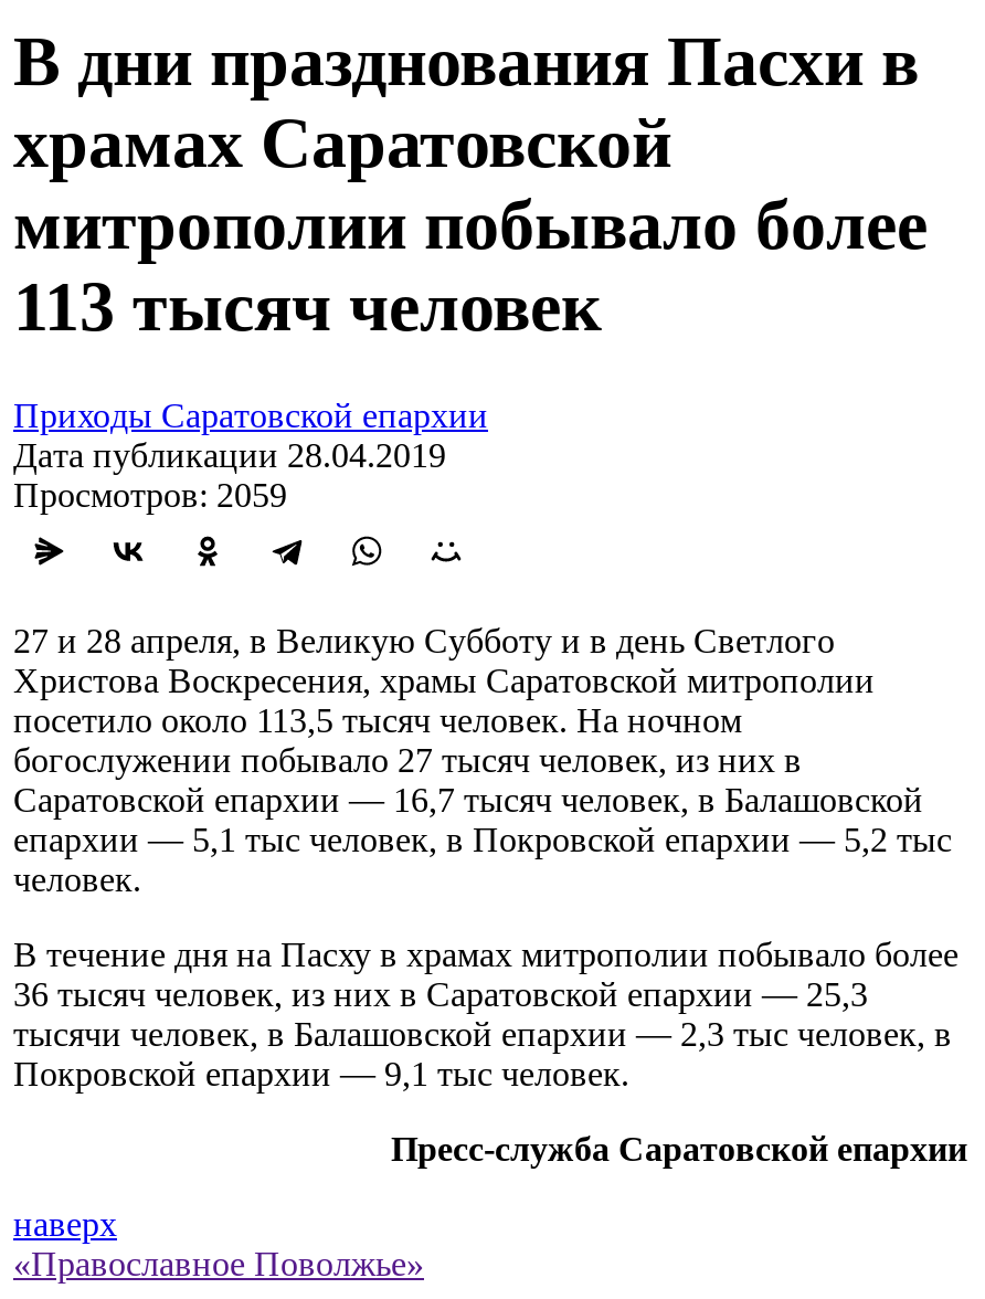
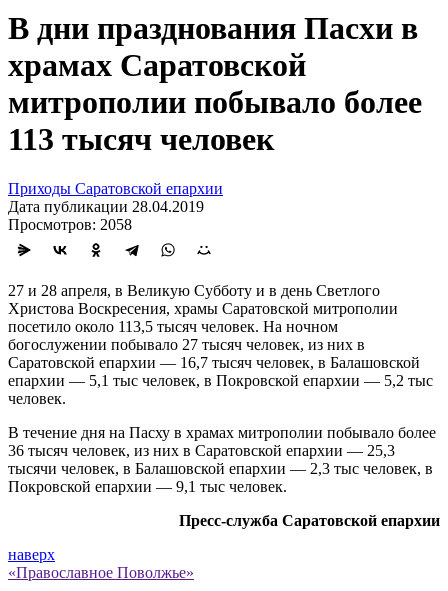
[13,476,287,513] Просмотров: 2059 -> [8,216,132,233] Просмотров: 2058

